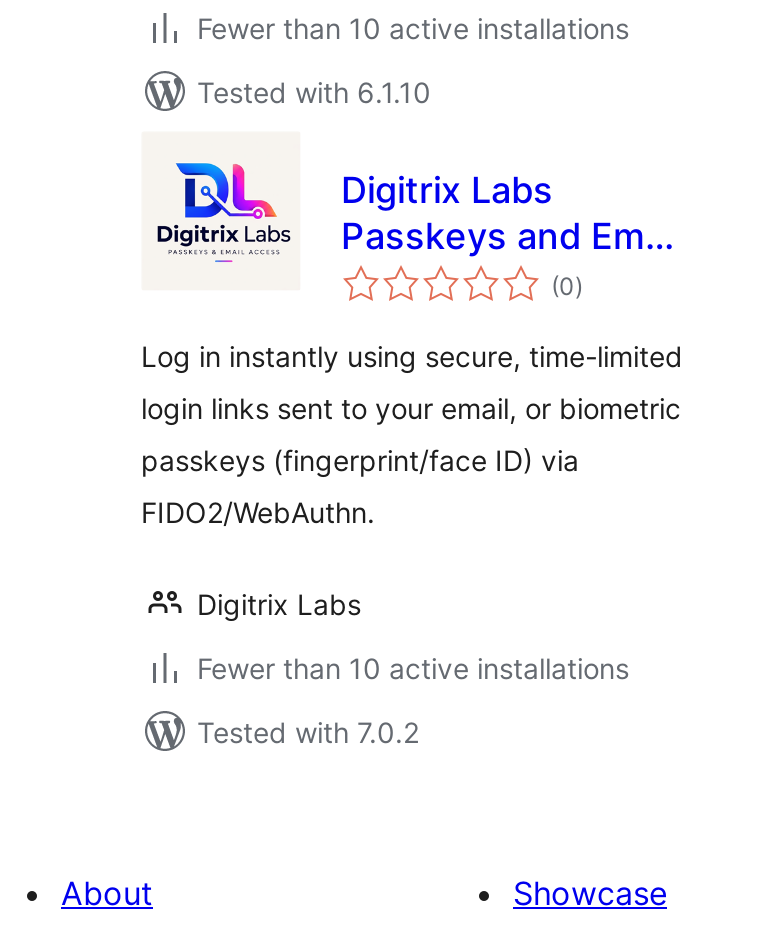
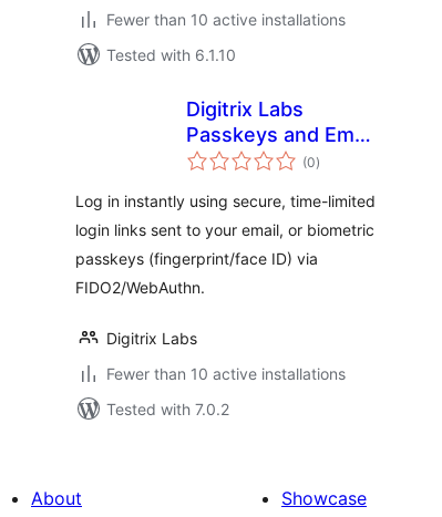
[145,135,297,287] [image] -> none

